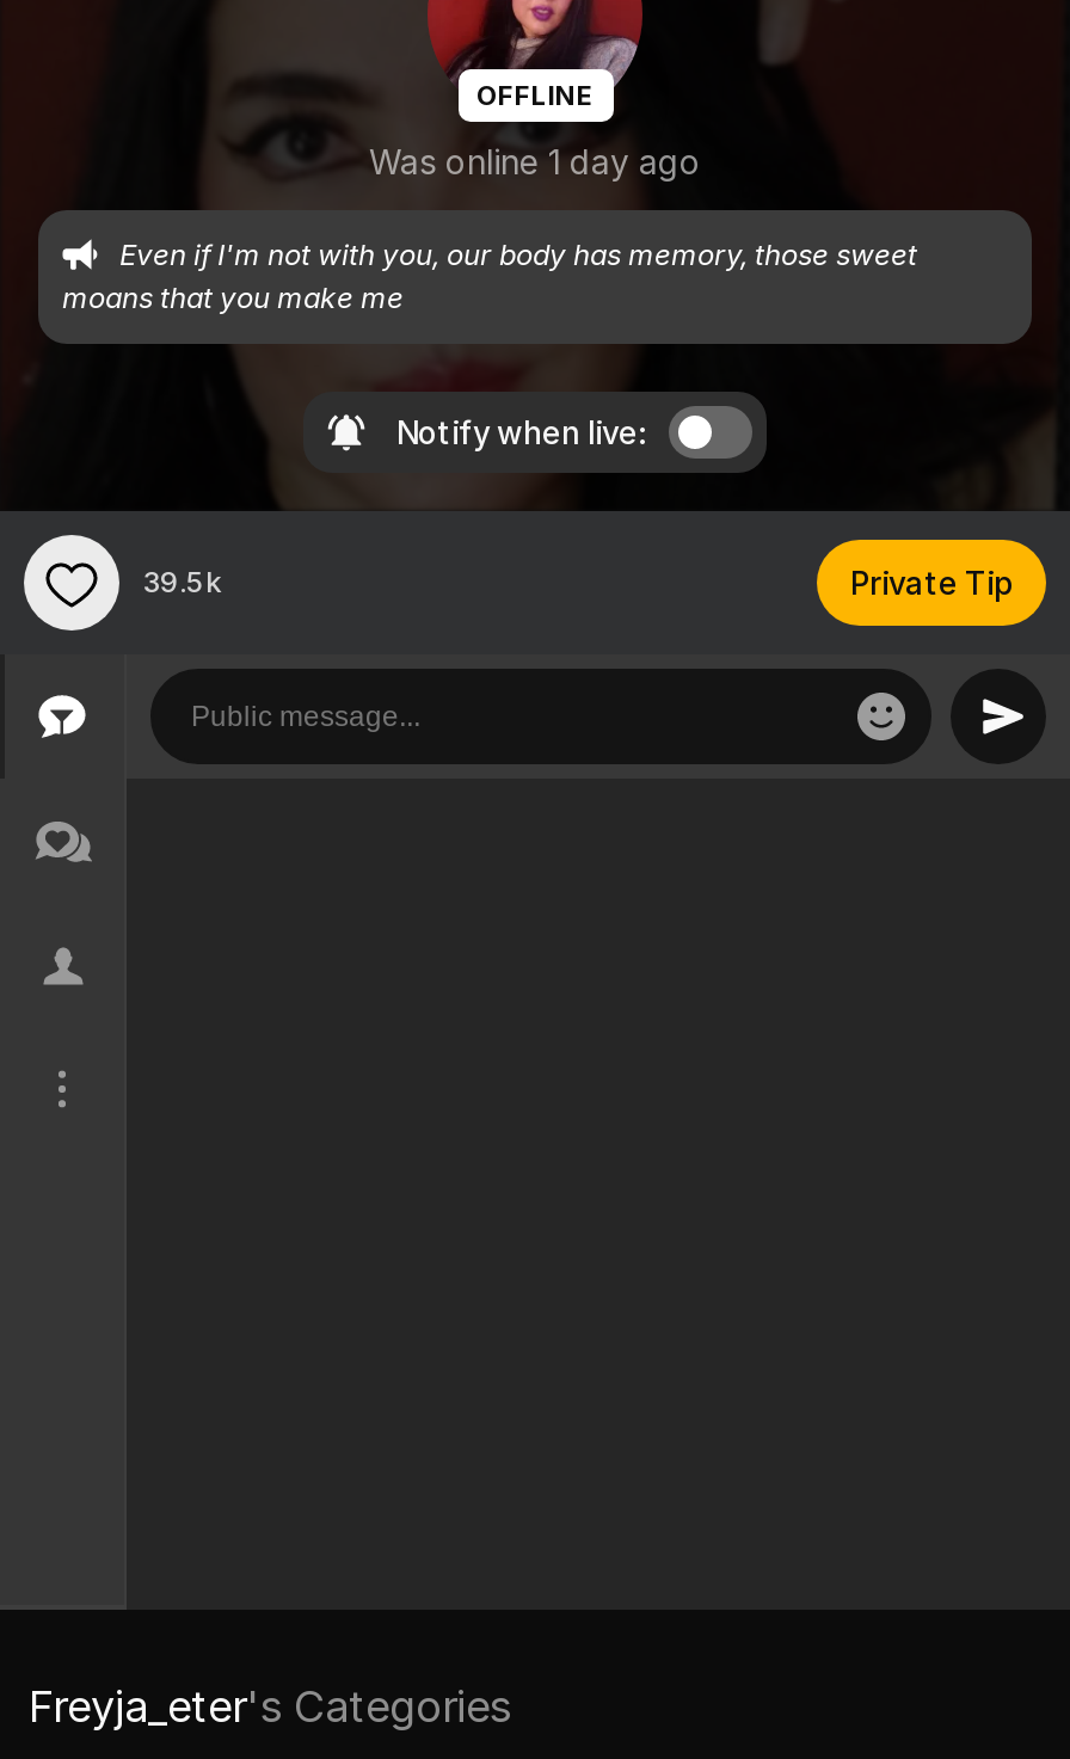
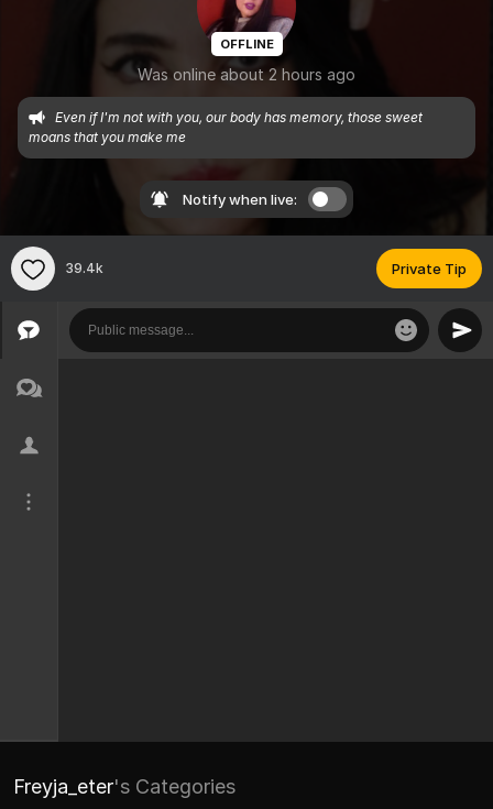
[369,141,701,182] Was online 1 day ago -> [138,65,355,84] Was online about 2 hours ago
[143,564,222,600] 39.5k -> [66,260,103,276] 39.4k

